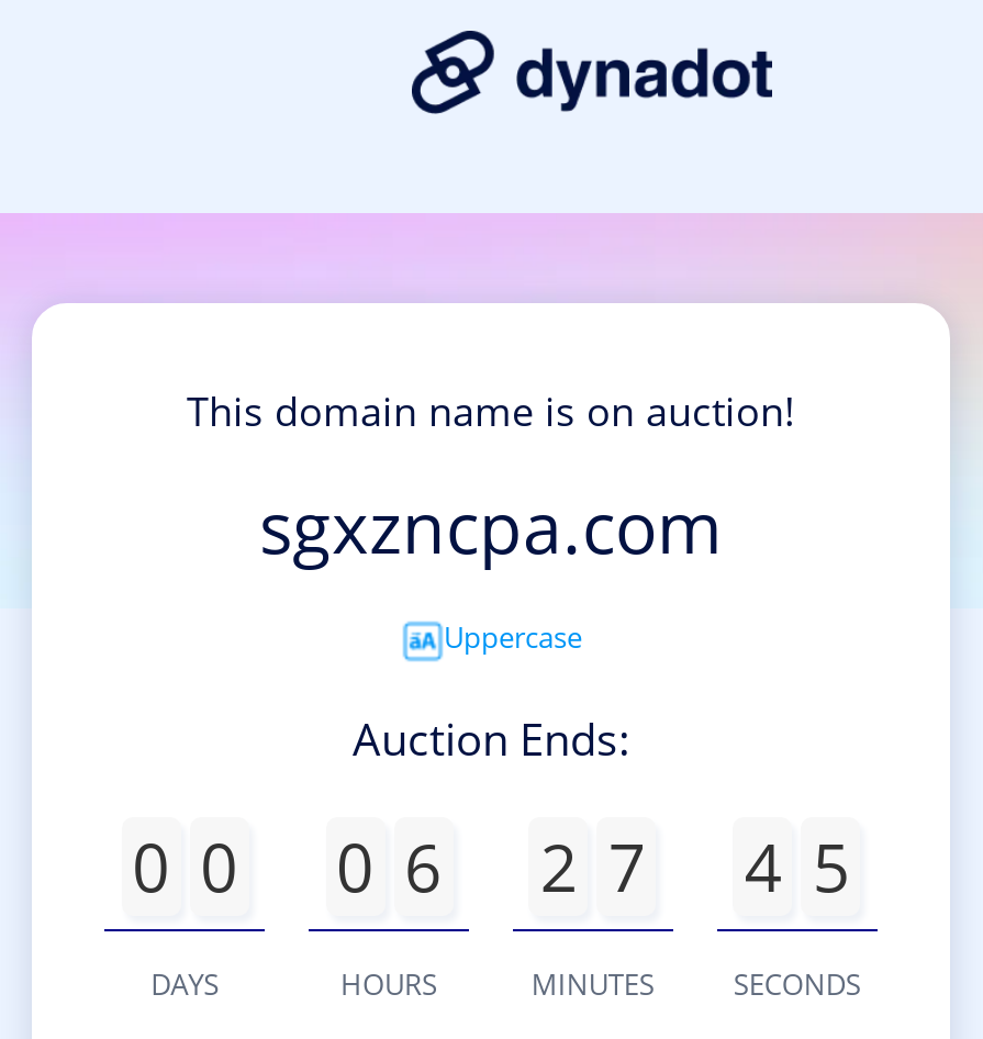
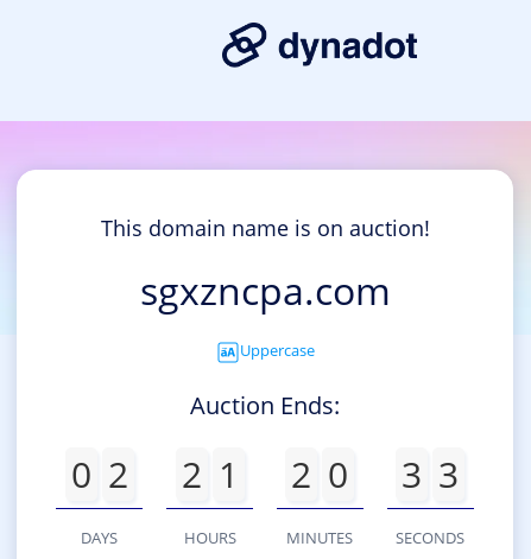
[132,822,237,912] 0 0 -> [71,450,128,498] 0 2
[336,822,442,912] 0 6 -> [181,450,238,498] 2 1
[540,822,646,912] 2 7 -> [292,450,349,498] 2 0
[744,822,850,912] 4 5 -> [402,450,459,498] 3 3

